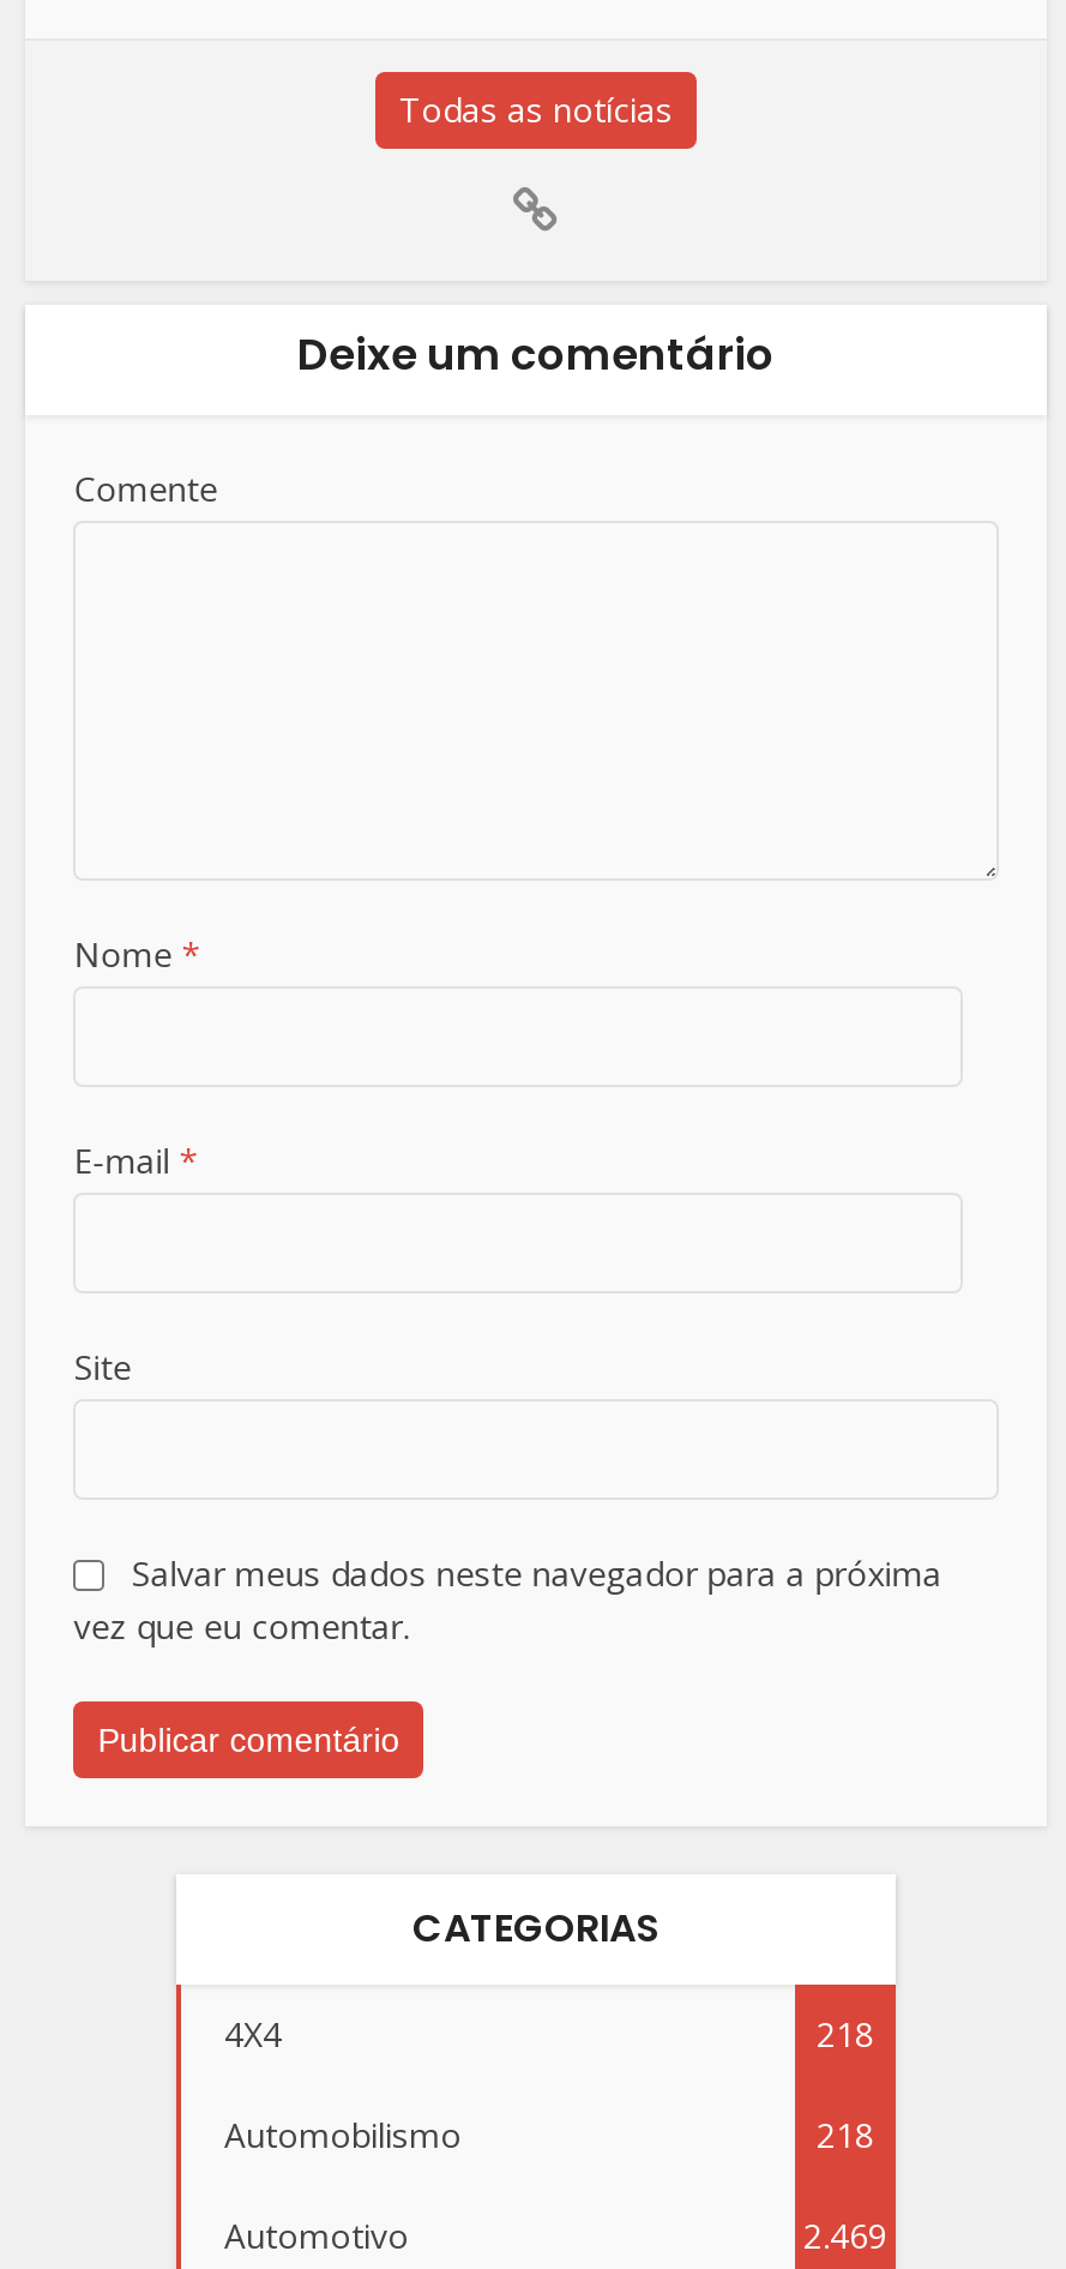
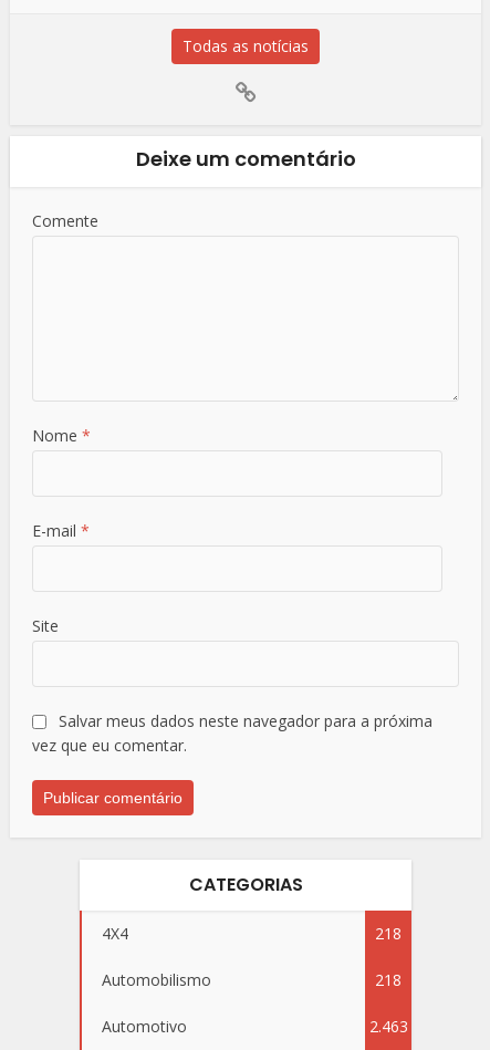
[803,2213,887,2258] 2.469 -> [369,1016,408,1037] 2.463

